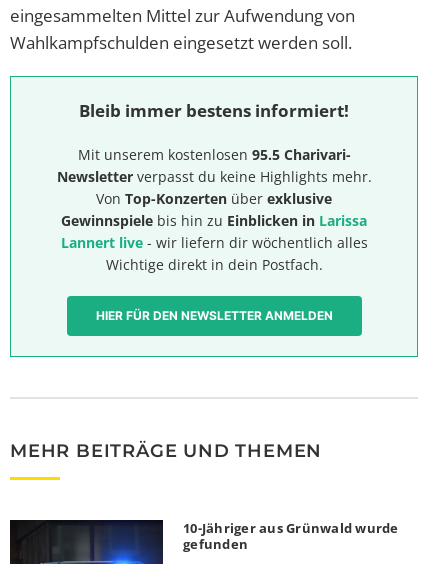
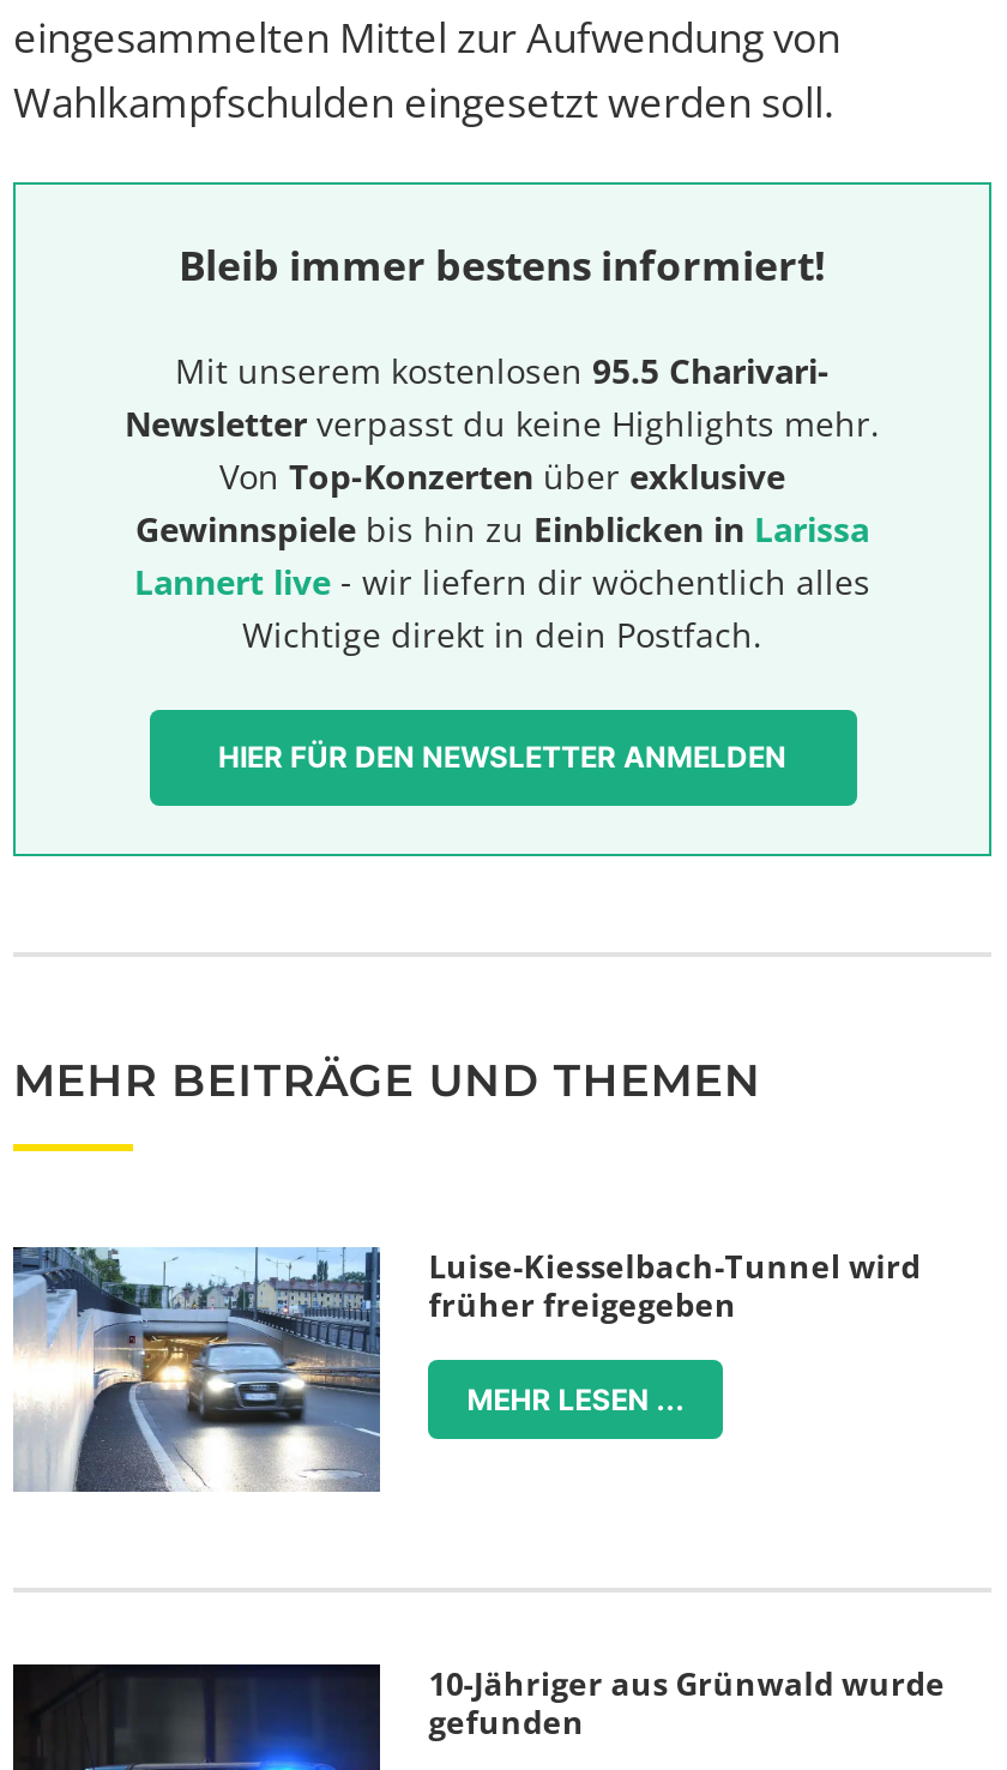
none -> [11,1244,920,1494] [image] | Luise-Kiesselbach-Tunnel wird | früher freigegeben | MEHR LESEN ...

